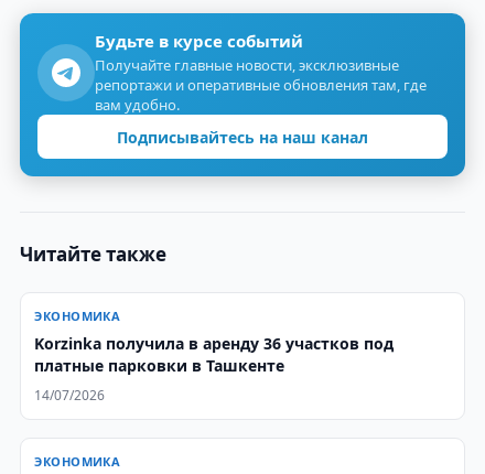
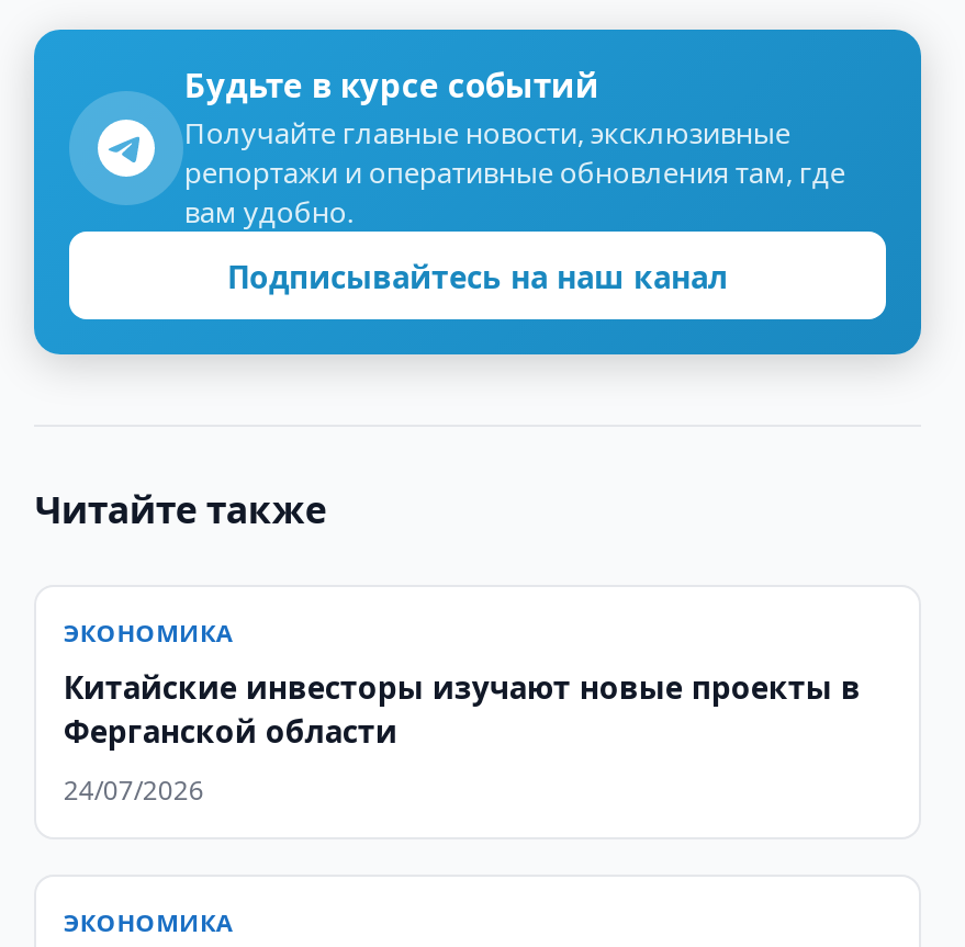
[35,333,394,376] Korzinka получила в аренду 36 участков под | платные парковки в Ташкенте -> [63,666,860,752] Китайские инвесторы изучают новые проекты в | Ферганской области
[35,386,105,405] 14/07/2026 -> [63,771,204,809] 24/07/2026

